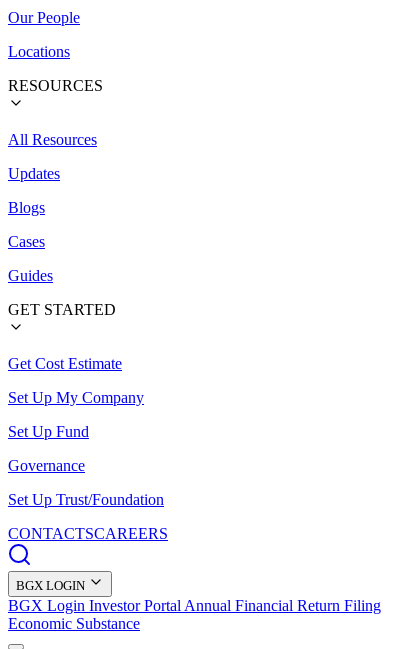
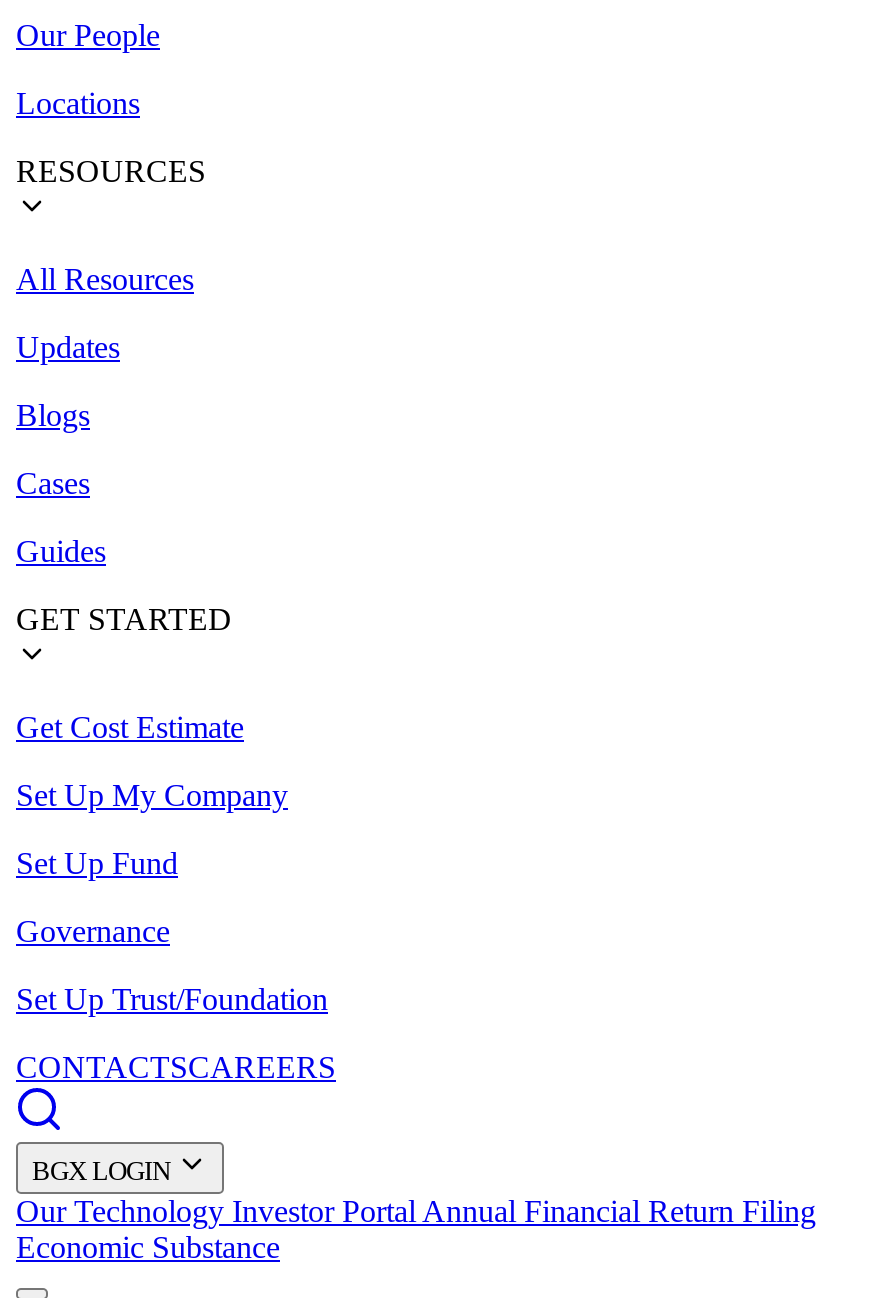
[8,597,381,614] BGX Login Investor Portal Annual Financial Return Filing -> [16,1194,816,1228] Our Technology Investor Portal Annual Financial Return Filing

